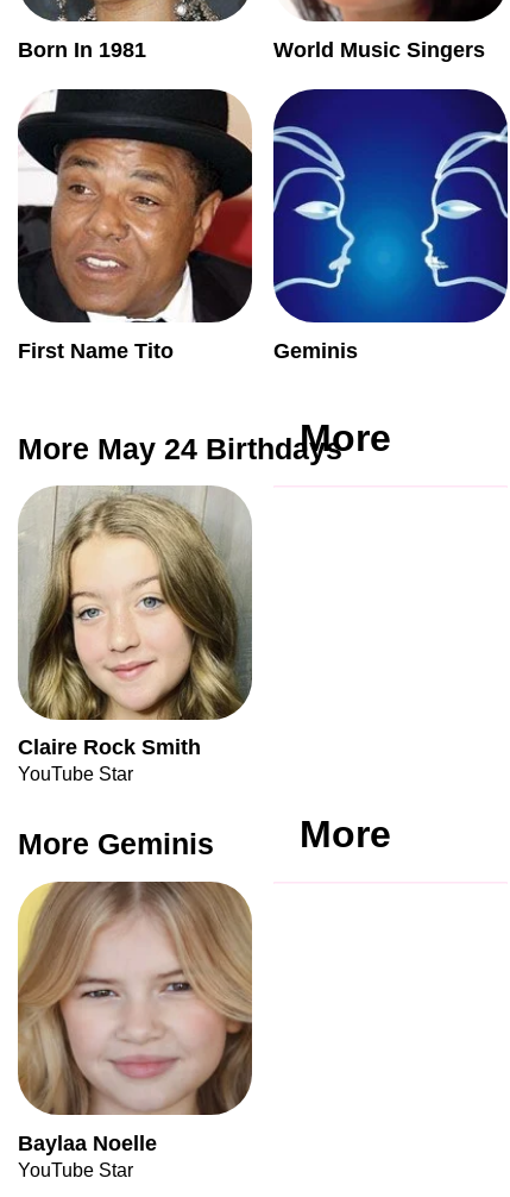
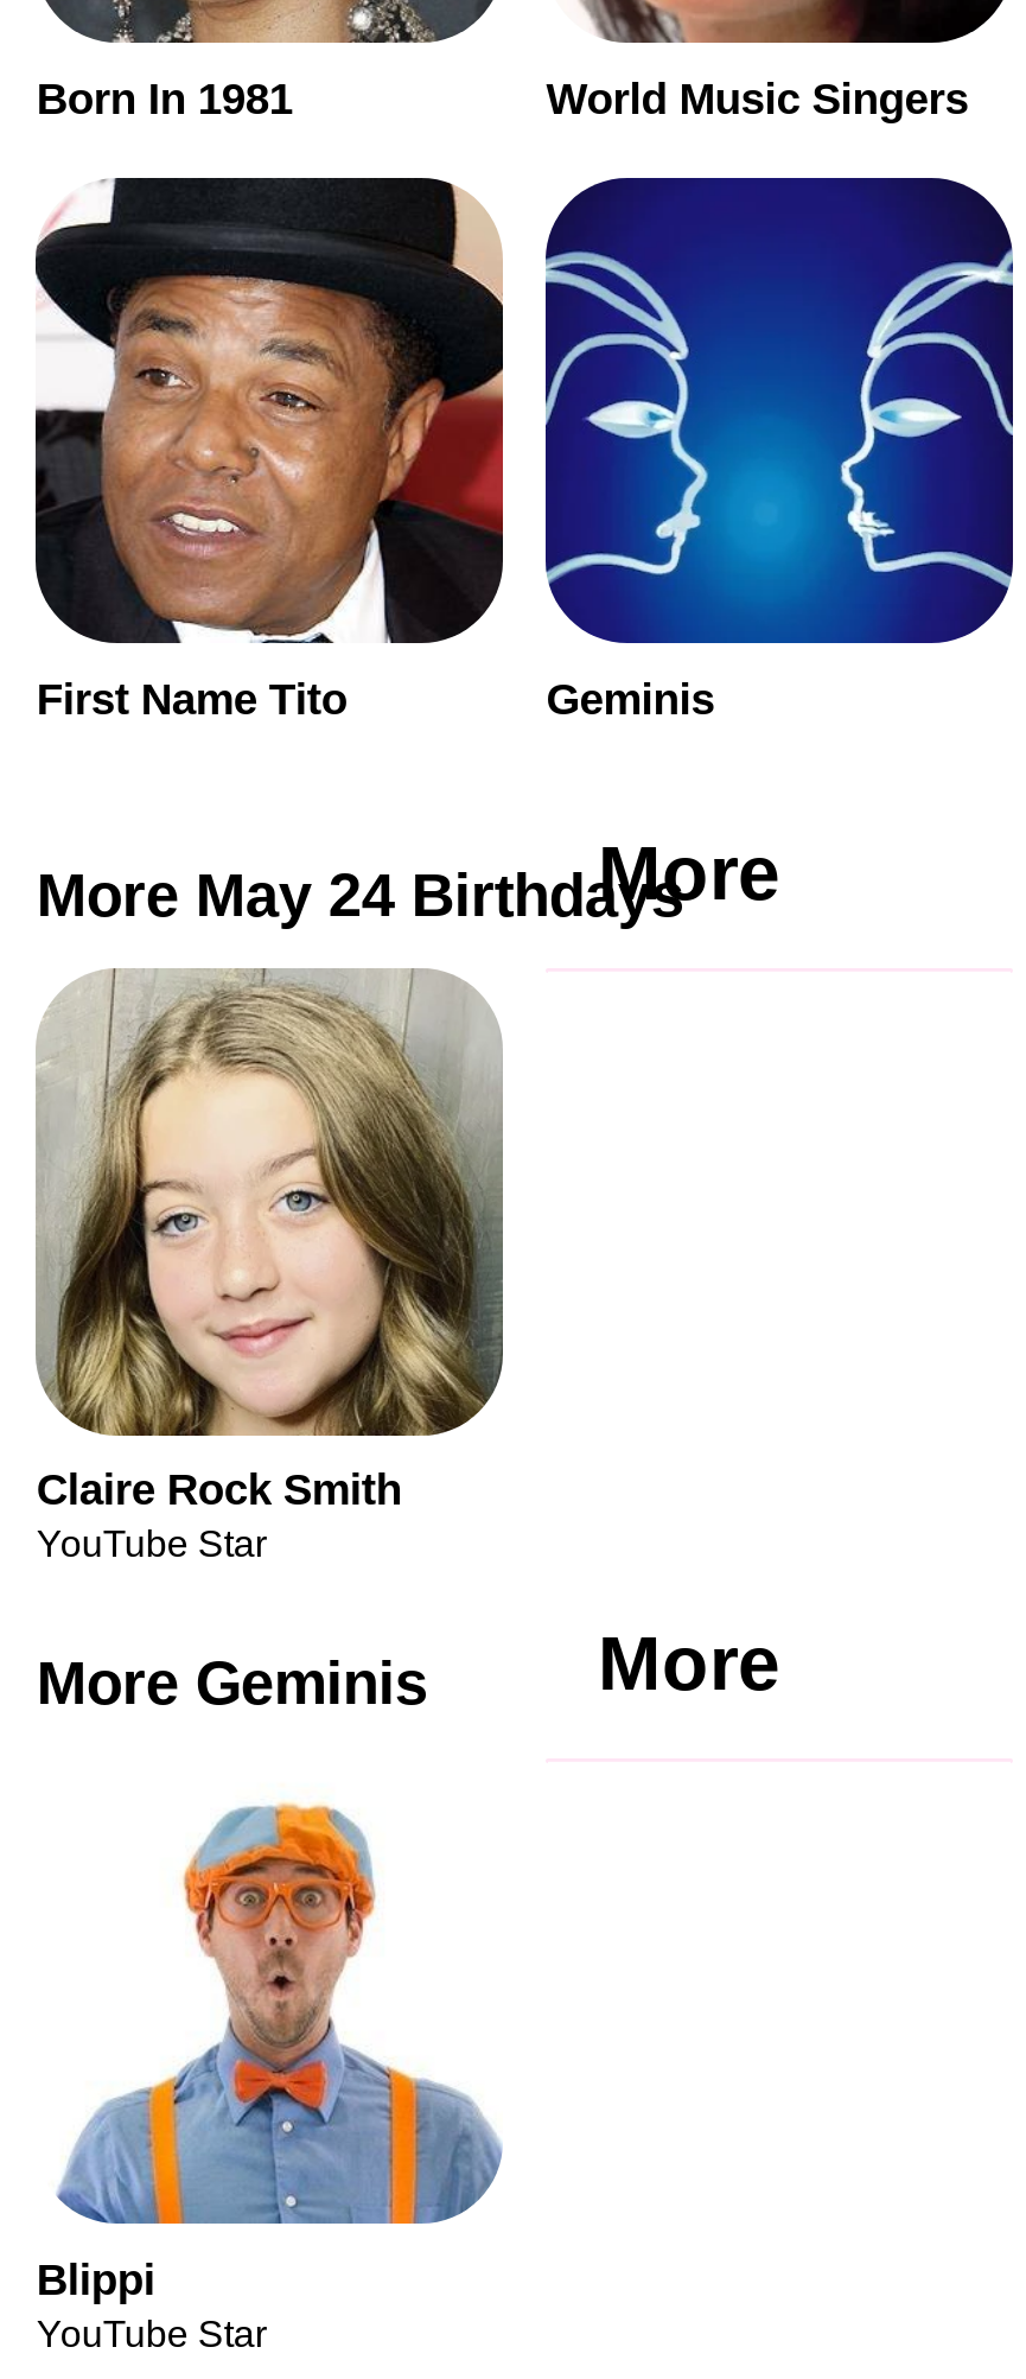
[17,880,253,1155] [image] | Baylaa Noelle -> [36,1758,503,2304] [image] | Blippi

